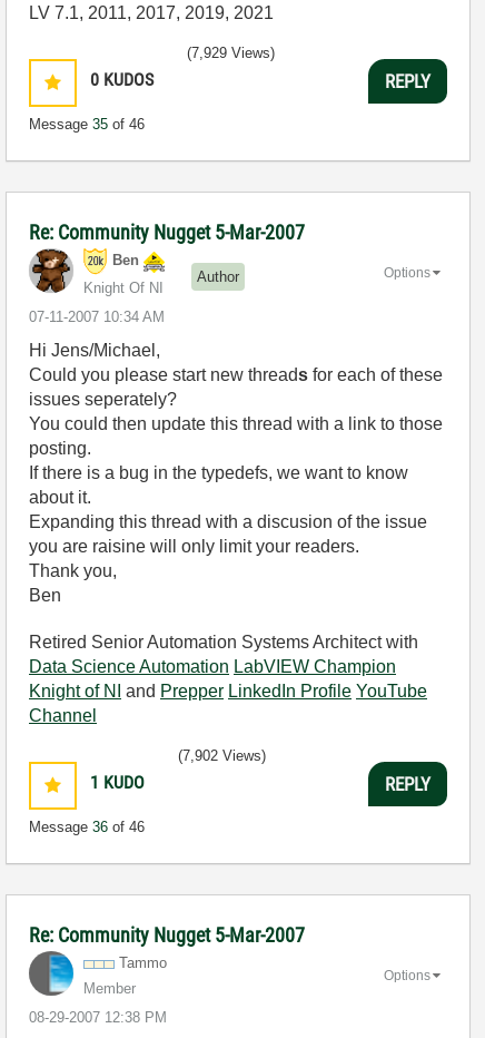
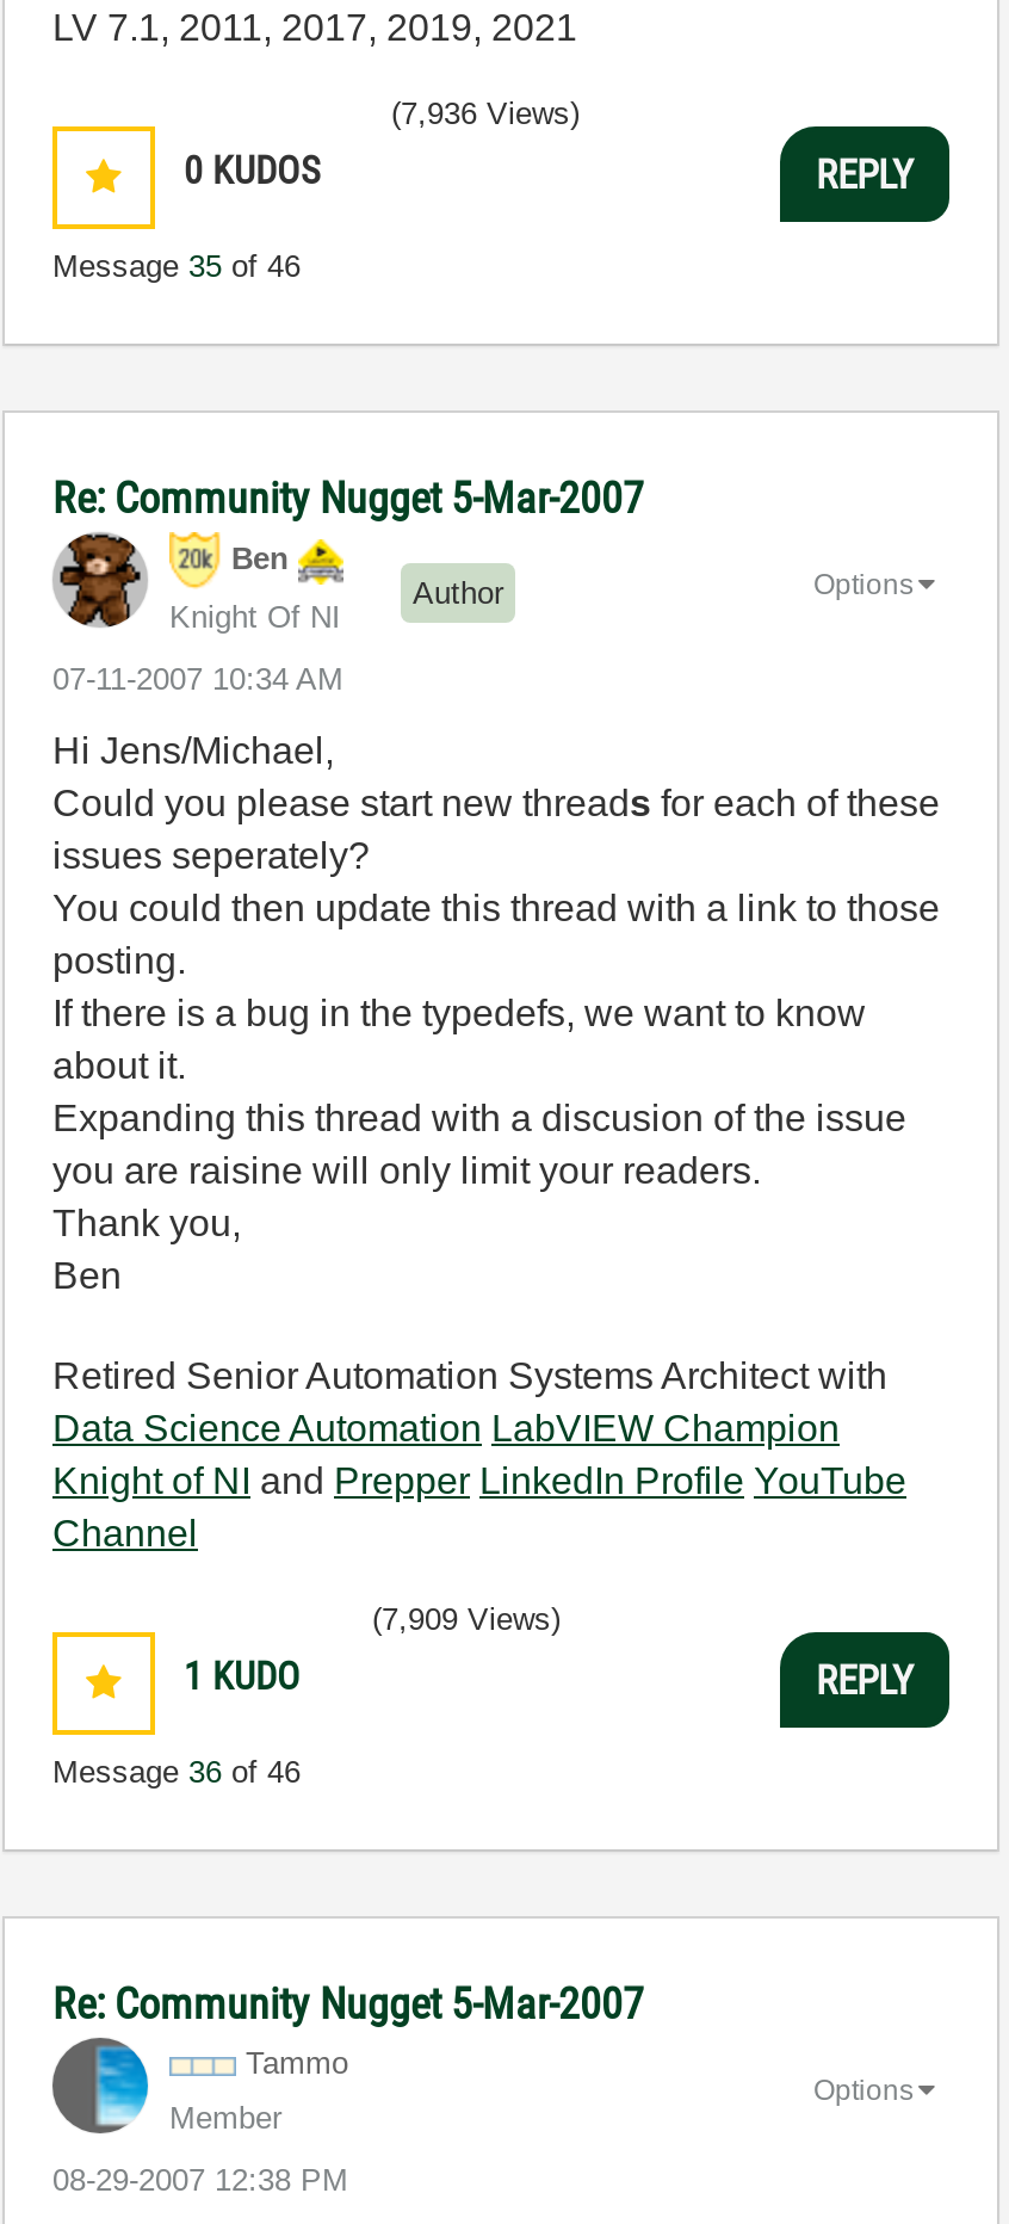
[187,45,275,61] (7,929 Views) -> [391,95,580,131] (7,936 Views)
[178,747,266,764] (7,902 Views) -> [372,1601,561,1637] (7,909 Views)

